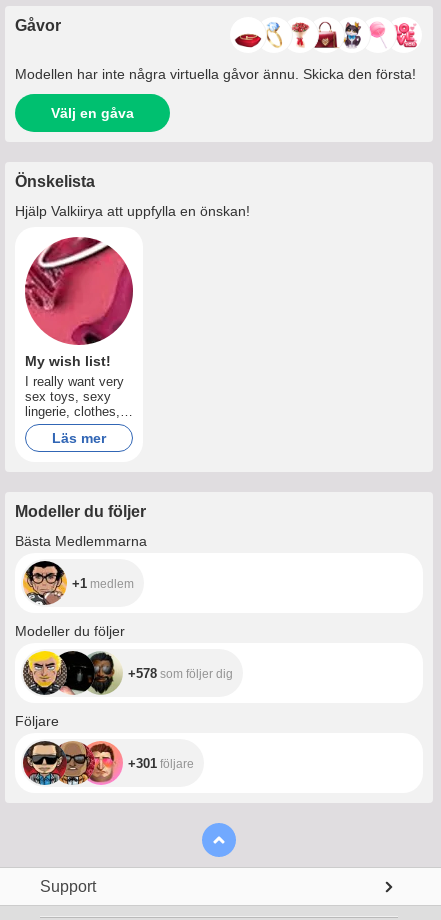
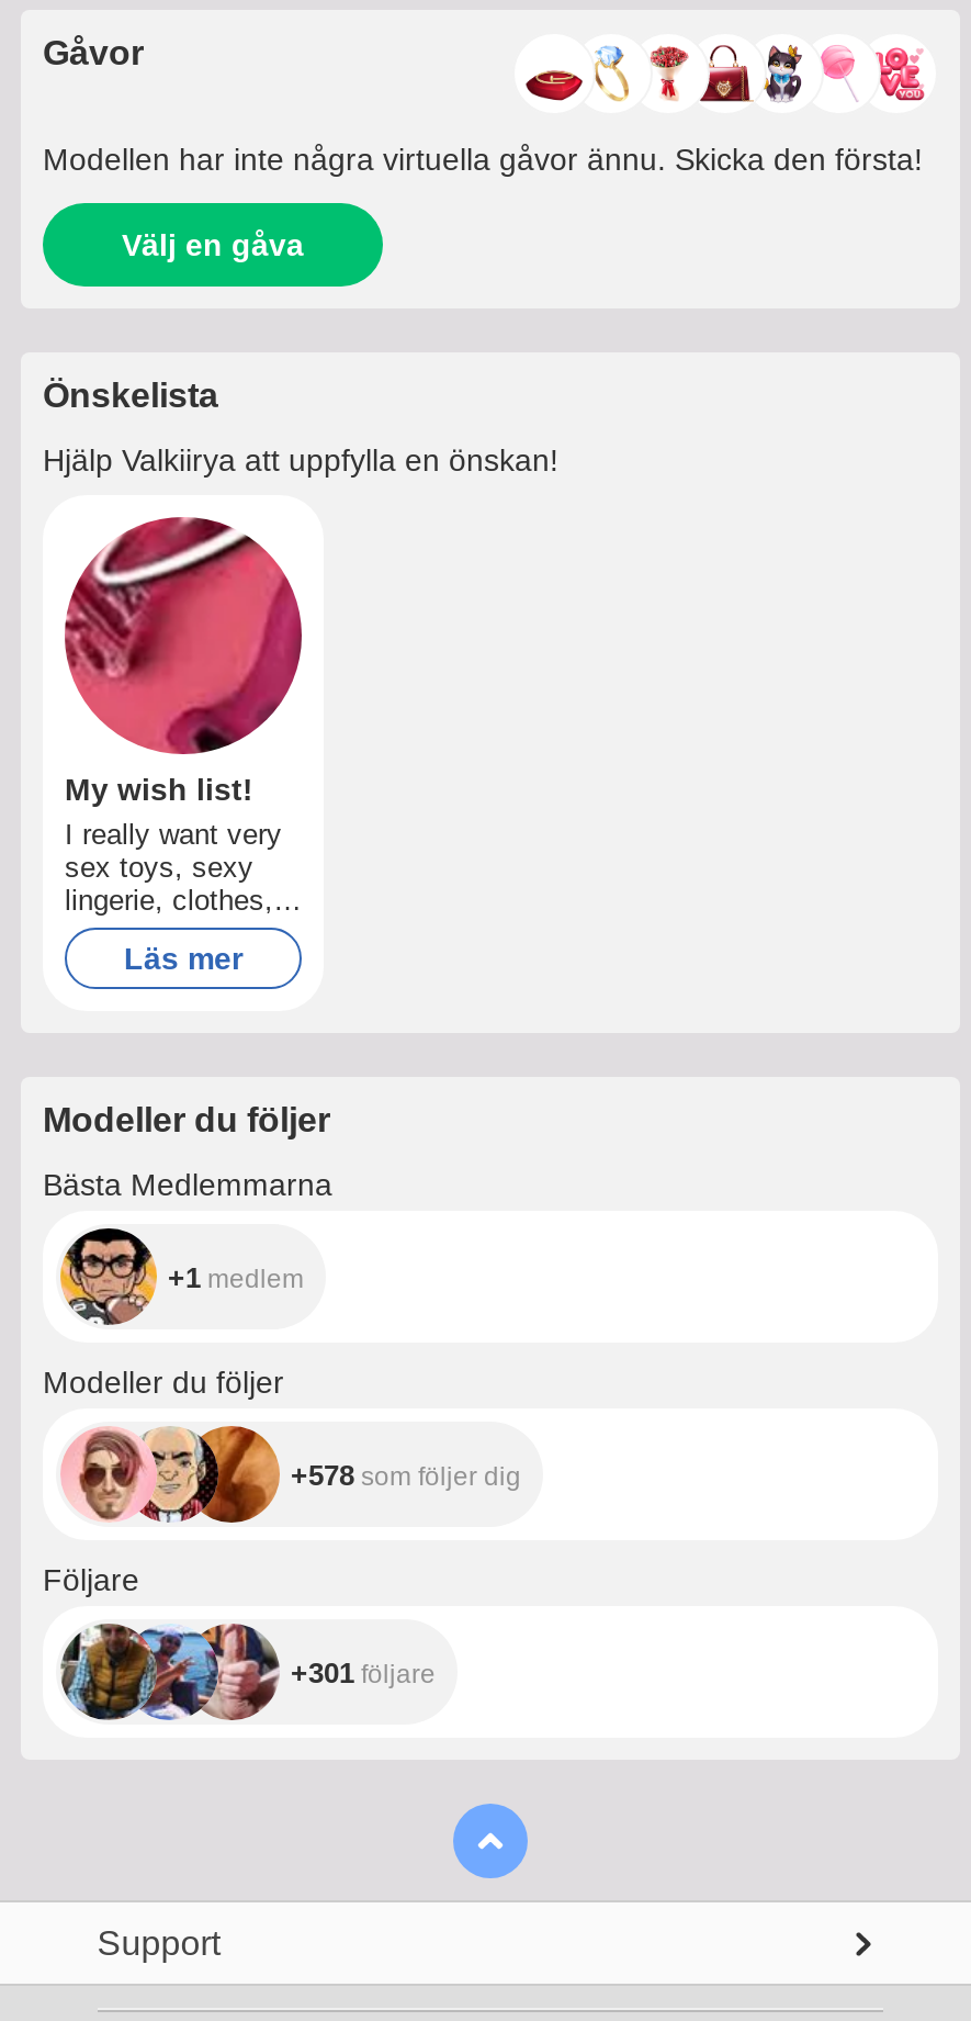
[22,650,122,696] [image] -> [60,1424,280,1523] [image]
[23,740,123,785] [image] -> [60,1624,282,1722] [image]

